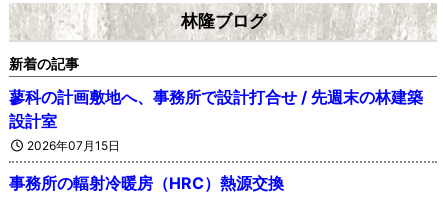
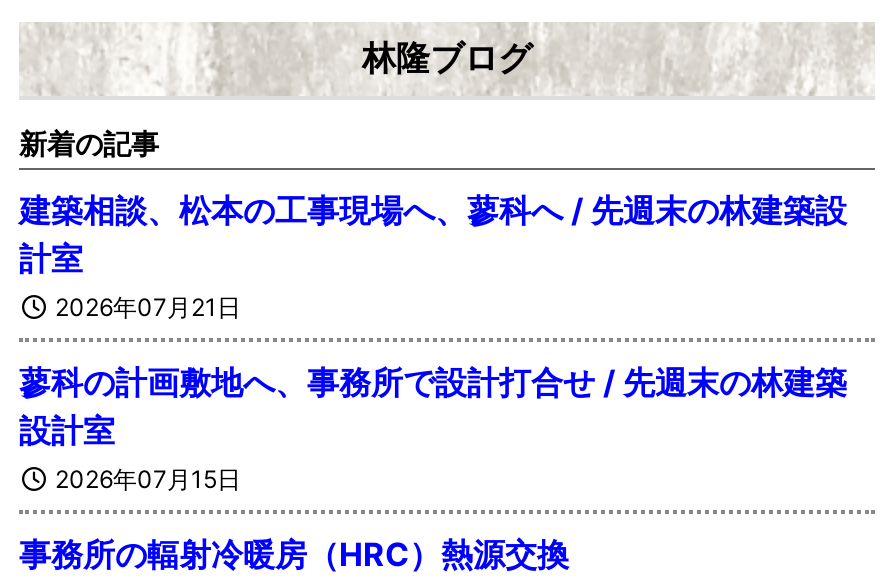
none -> [19,189,847,321] 建築相談、松本の工事現場へ、蓼科へ / 先週末の林建築設 | 計室 | 2026年07月21日

